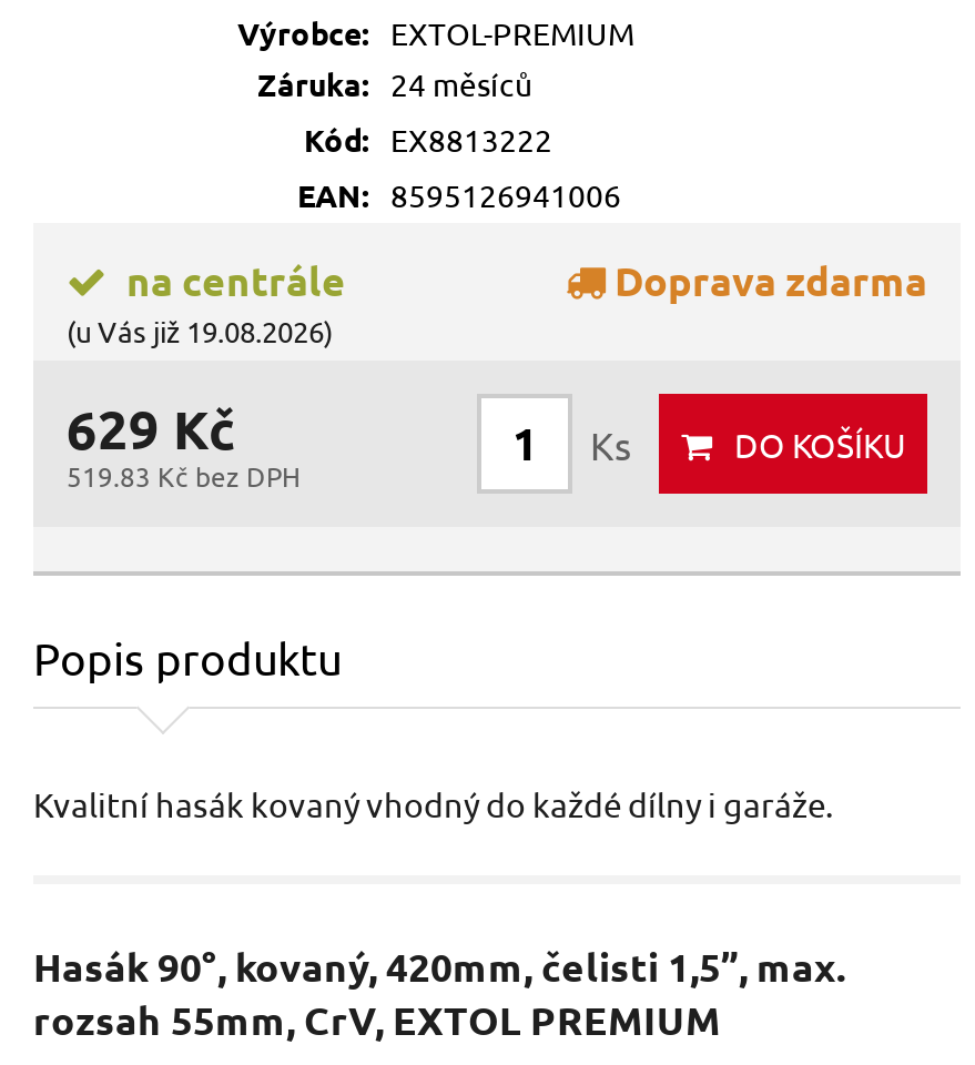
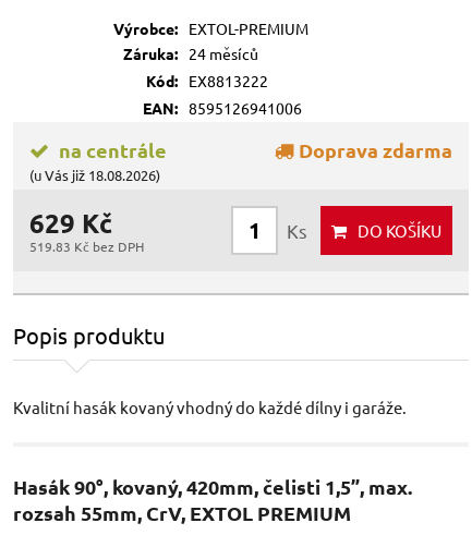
[67,312,333,350] (u Vás již 19.08.2026) -> [29,166,160,184] (u Vás již 18.08.2026)

